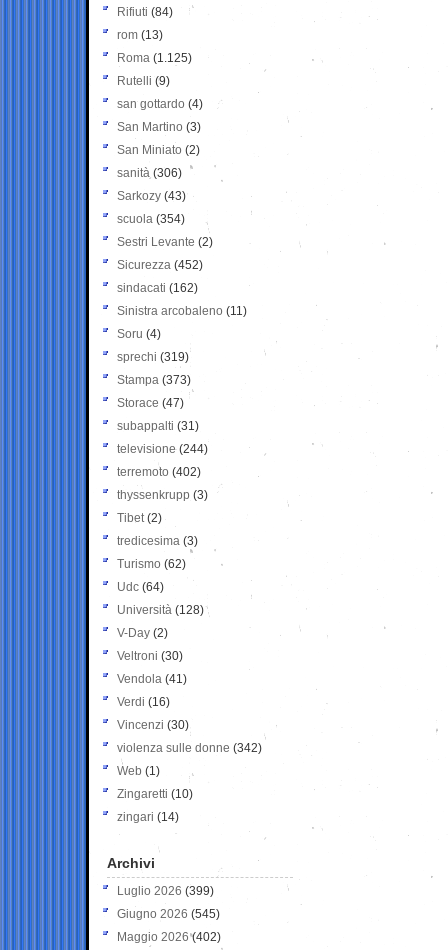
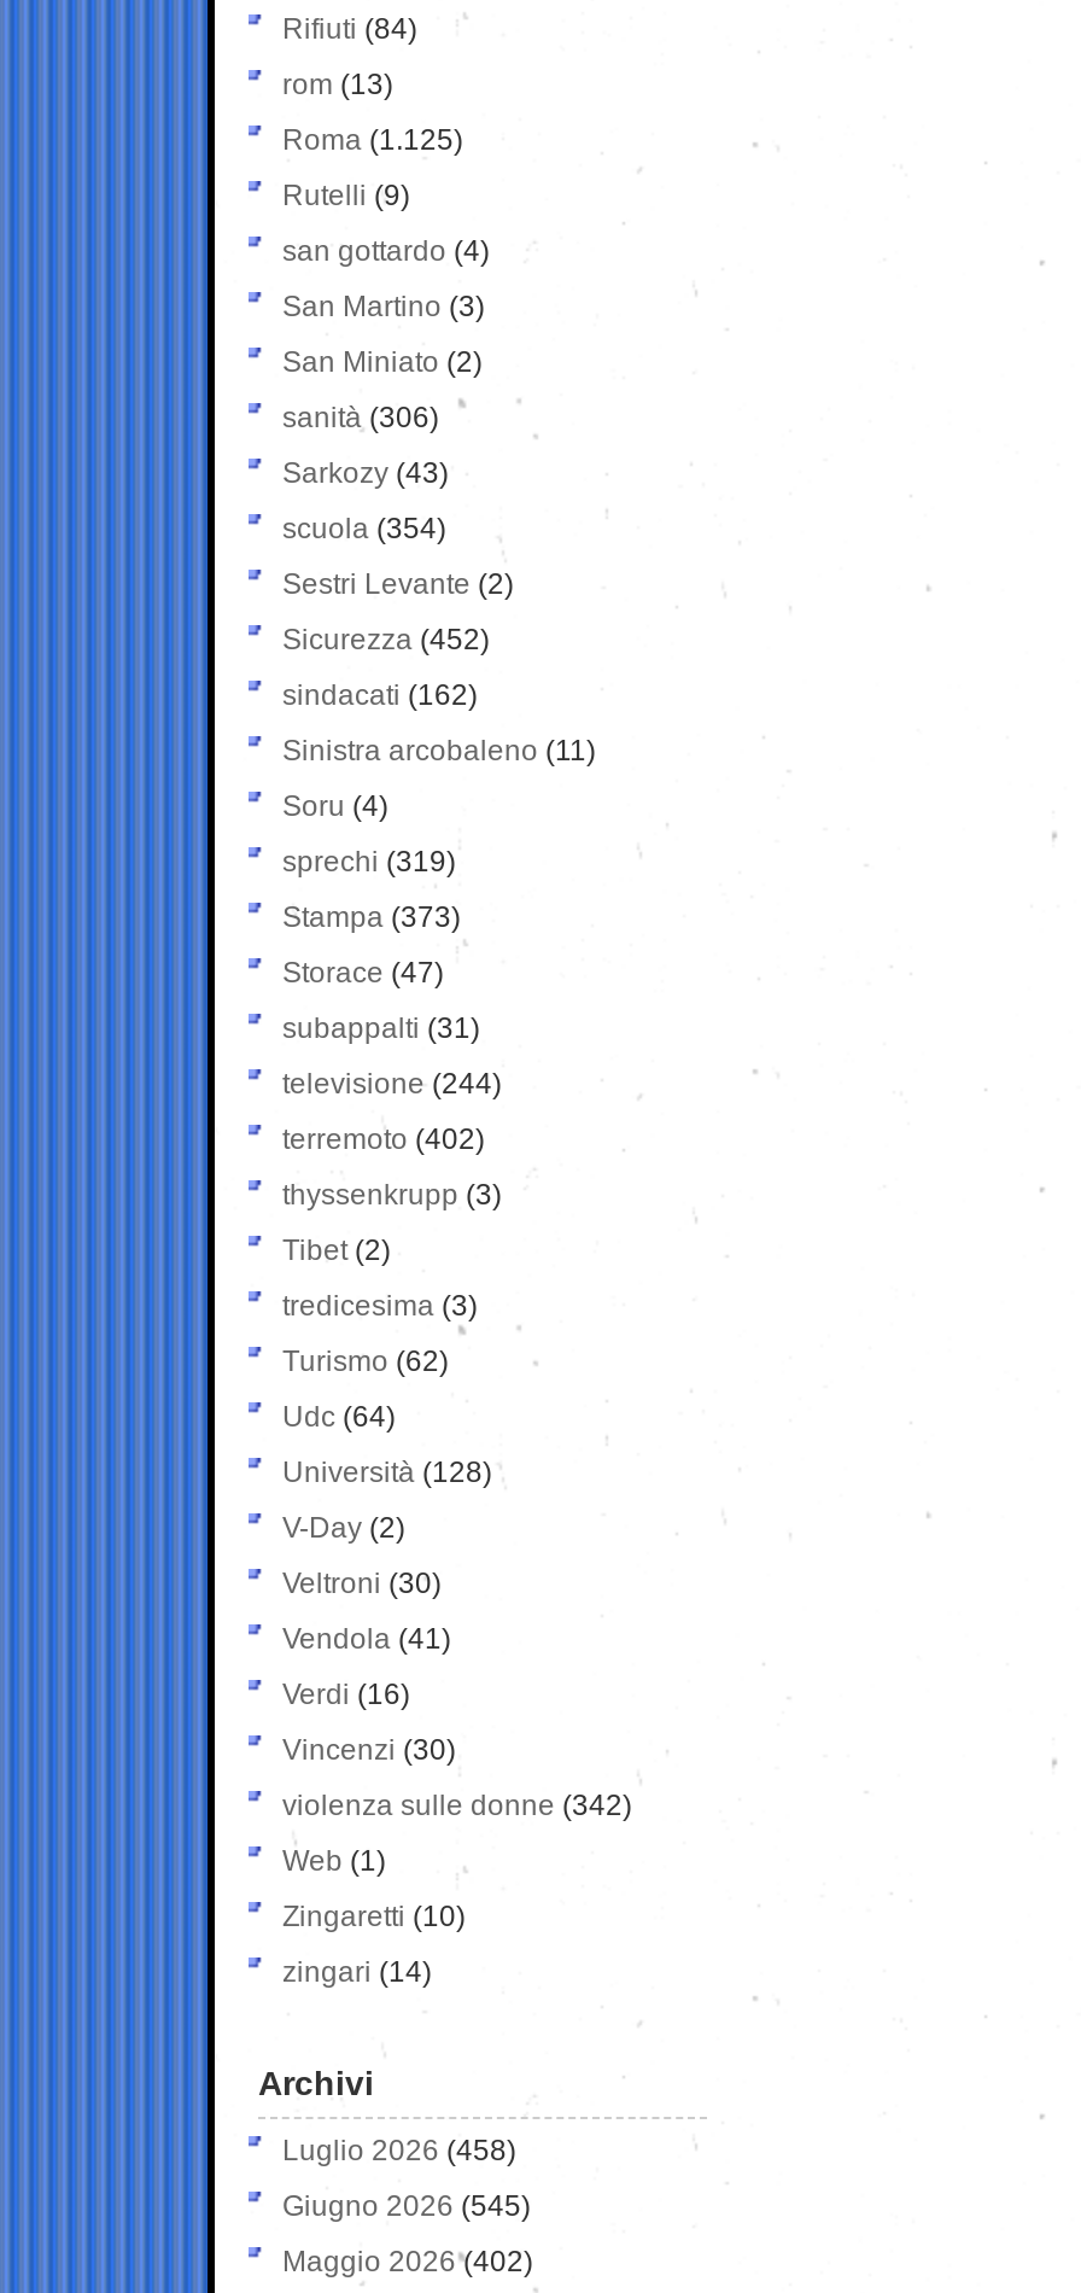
[117,884,214,898] Luglio 2026 (399) -> [282,2133,516,2167] Luglio 2026 (458)

